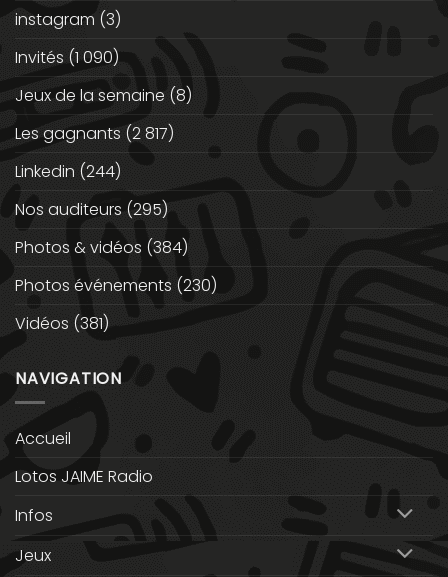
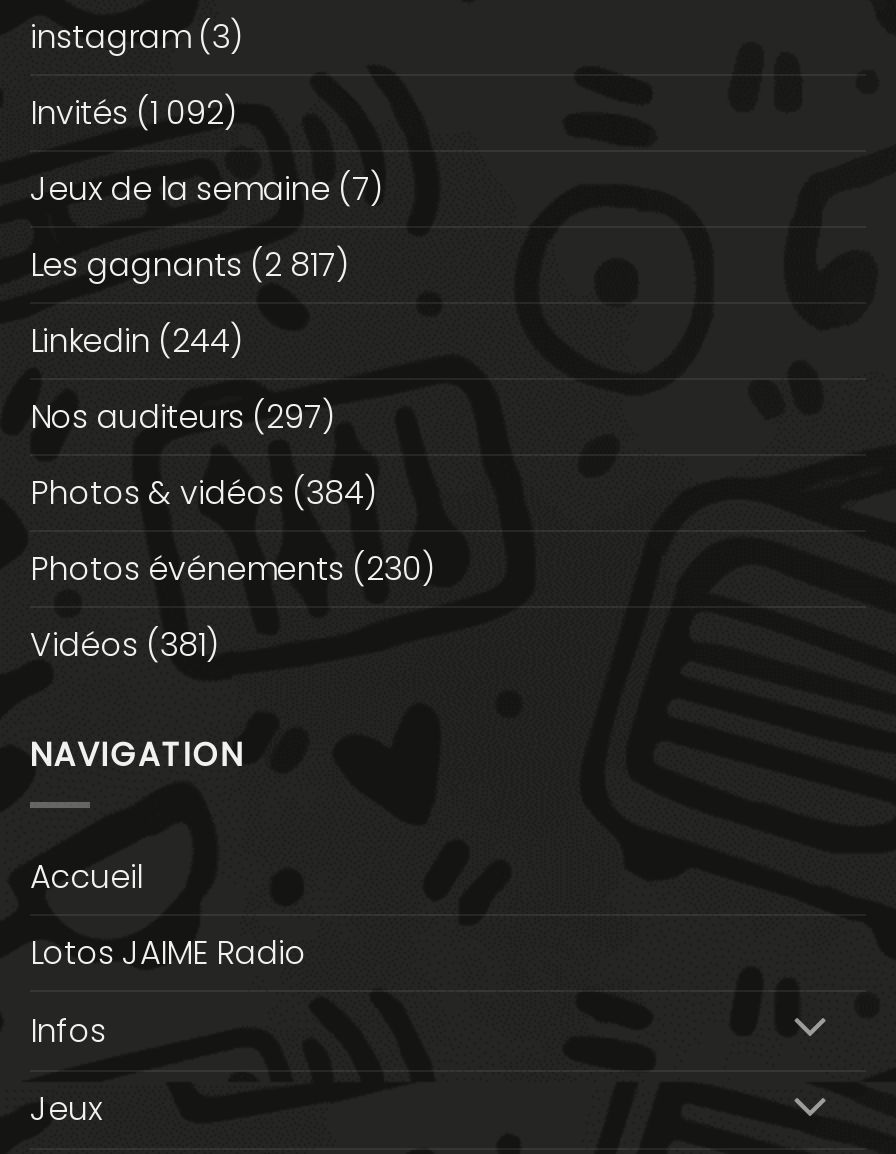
[15,45,119,68] Invités (1 090) -> [30,91,236,137] Invités (1 092)
[15,83,192,106] Jeux de la semaine (8) -> [30,167,382,213] Jeux de la semaine (7)
[15,197,168,220] Nos auditeurs (295) -> [30,395,334,441] Nos auditeurs (297)

